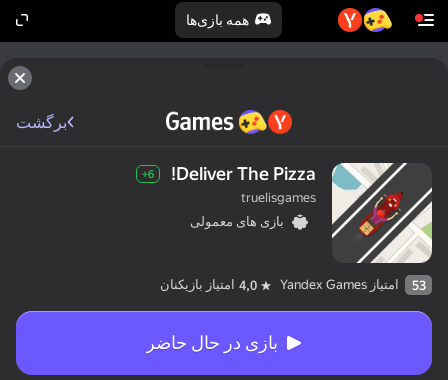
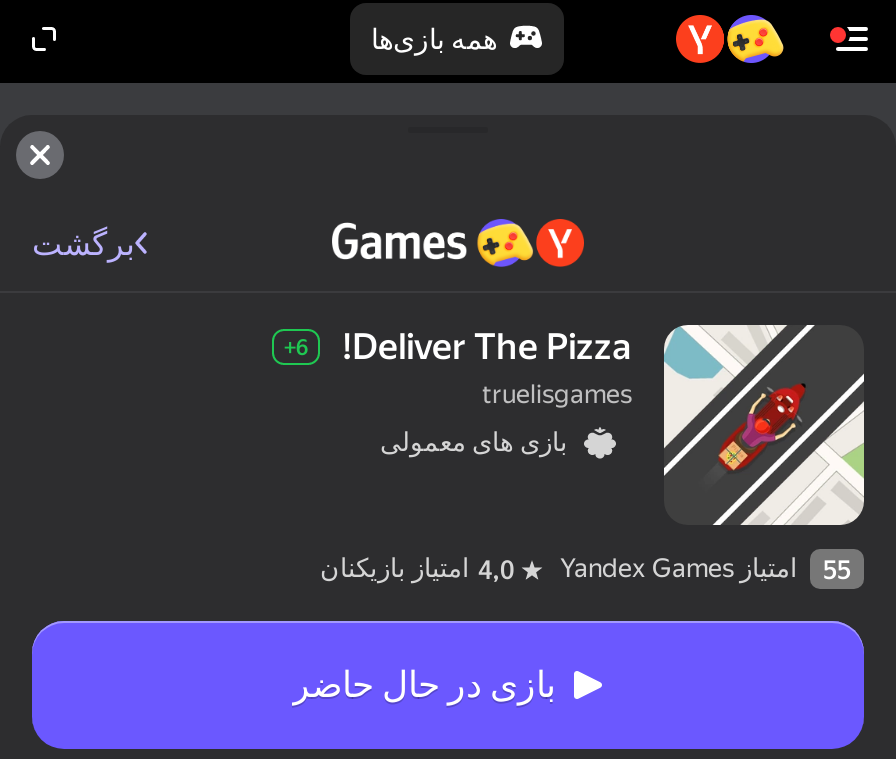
[411,277,425,292] 53 -> [823,554,851,584] 55

